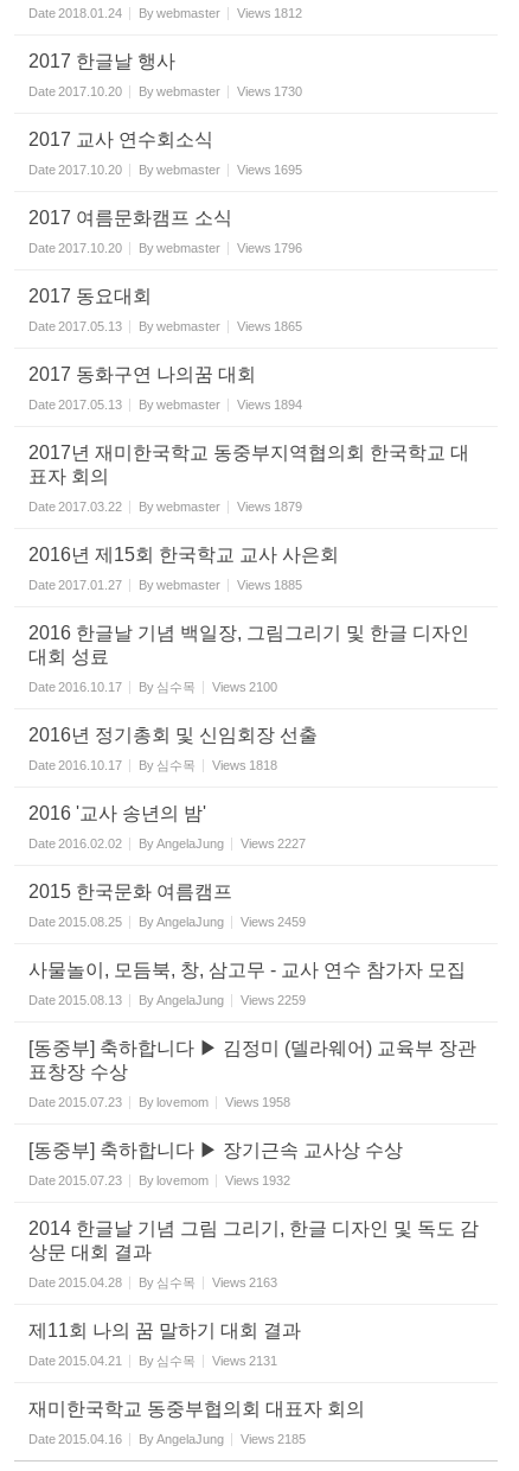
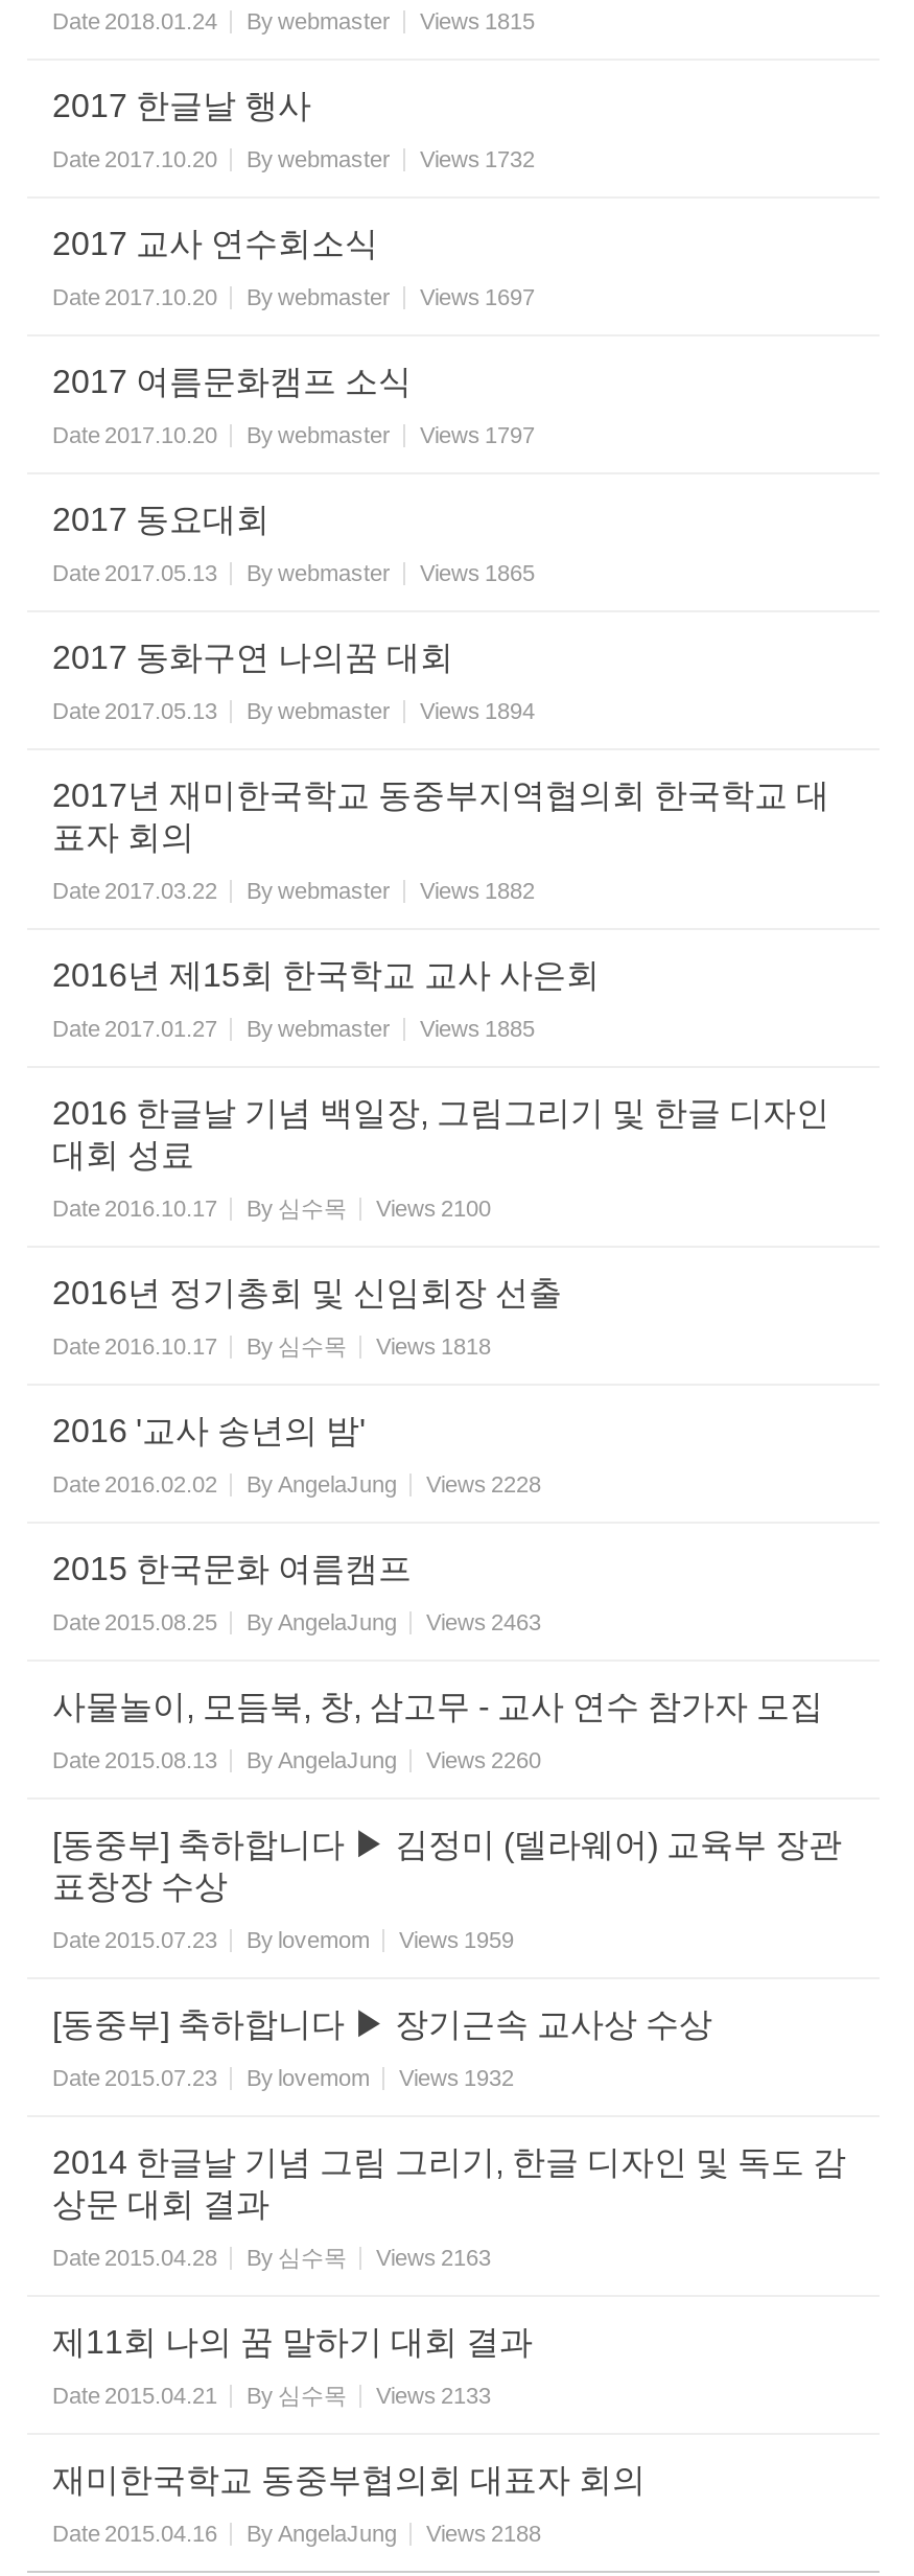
[28,6,302,21] Date 2018.01.24 By webmaster Views 1812 -> [52,9,535,34] Date 2018.01.24 By webmaster Views 1815
[28,85,302,99] Date 2017.10.20 By webmaster Views 1730 -> [52,147,535,172] Date 2017.10.20 By webmaster Views 1732
[28,163,302,177] Date 2017.10.20 By webmaster Views 1695 -> [52,285,535,310] Date 2017.10.20 By webmaster Views 1697
[28,241,302,255] Date 2017.10.20 By webmaster Views 1796 -> [52,423,535,448] Date 2017.10.20 By webmaster Views 1797
[28,500,302,514] Date 2017.03.22 By webmaster Views 1879 -> [52,878,535,904] Date 2017.03.22 By webmaster Views 1882
[28,837,306,851] Date 2016.02.02 By AngelaJung Views 2227 -> [52,1472,541,1497] Date 2016.02.02 By AngelaJung Views 2228
[28,915,306,929] Date 2015.08.25 By AngelaJung Views 2459 -> [52,1610,541,1635] Date 2015.08.25 By AngelaJung Views 2463
[28,993,306,1008] Date 2015.08.13 By AngelaJung Views 2259 -> [52,1748,541,1773] Date 2015.08.13 By AngelaJung Views 2260
[28,1095,290,1110] Date 2015.07.23 By lovemom Views 1958 -> [52,1928,514,1953] Date 2015.07.23 By lovemom Views 1959
[28,1354,277,1368] Date 2015.04.21 By 심수목 Views 2131 -> [52,2383,491,2408] Date 2015.04.21 By 심수목 Views 2133
[28,1432,306,1446] Date 2015.04.16 By AngelaJung Views 2185 -> [52,2521,541,2546] Date 2015.04.16 By AngelaJung Views 2188

